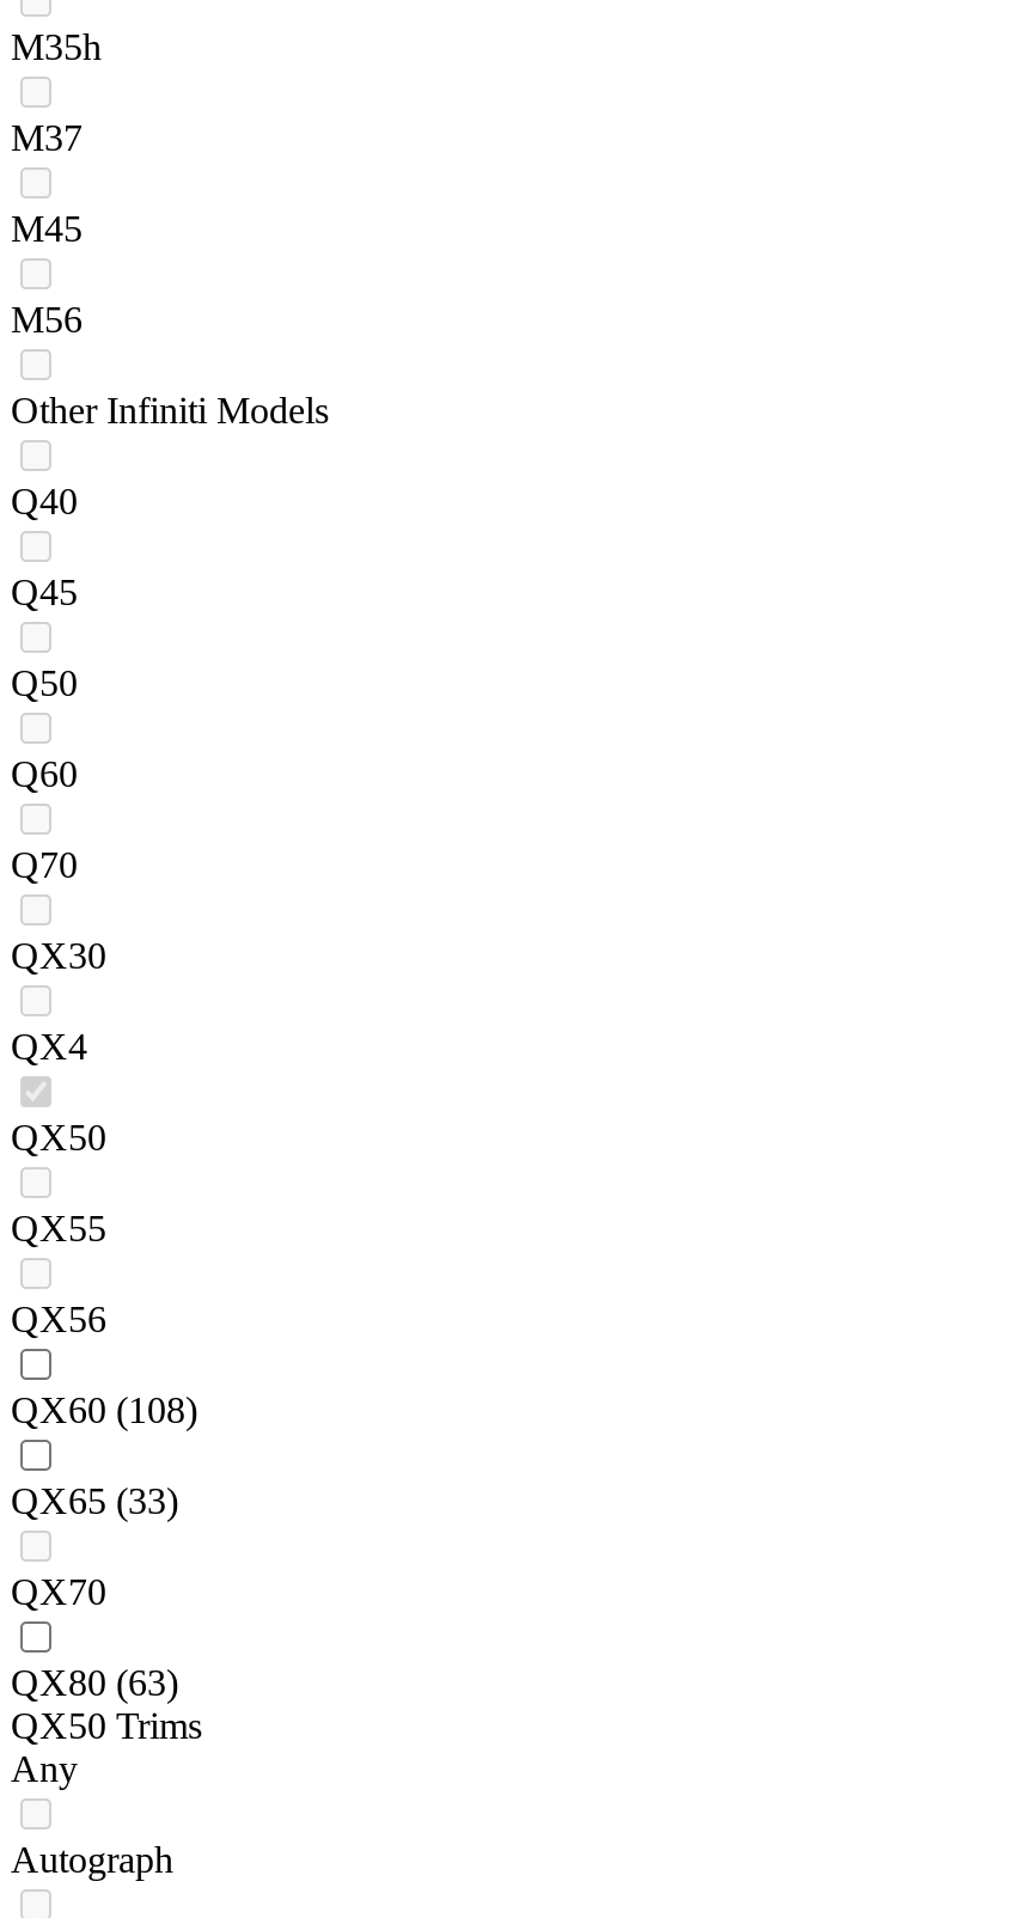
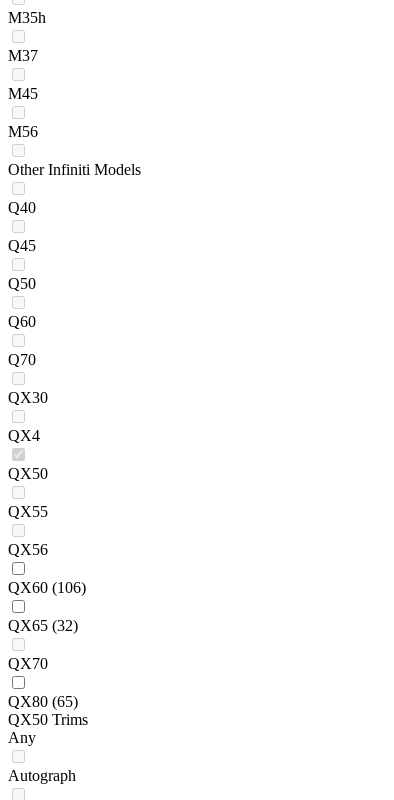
[11,1390,197,1431] QX60 (108) -> [8,579,86,596] QX60 (106)
[11,1481,178,1522] QX65 (33) -> [8,617,78,634] QX65 (32)
[11,1663,178,1704] QX80 (63) -> [8,693,78,710] QX80 (65)

